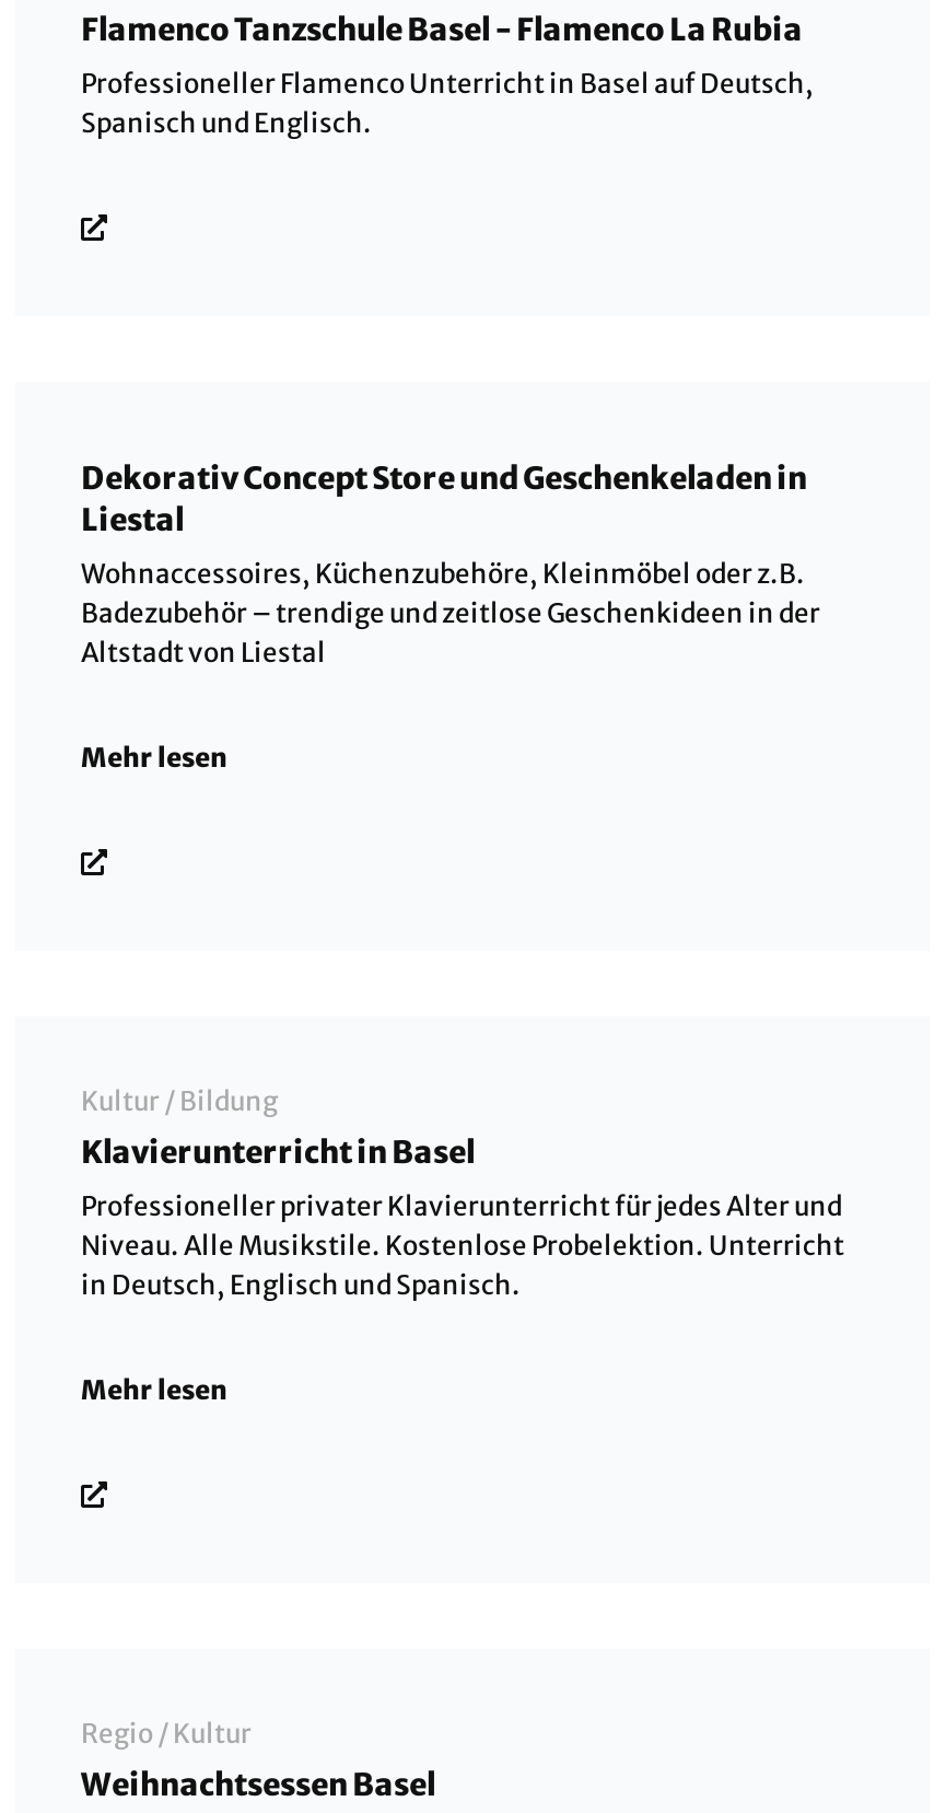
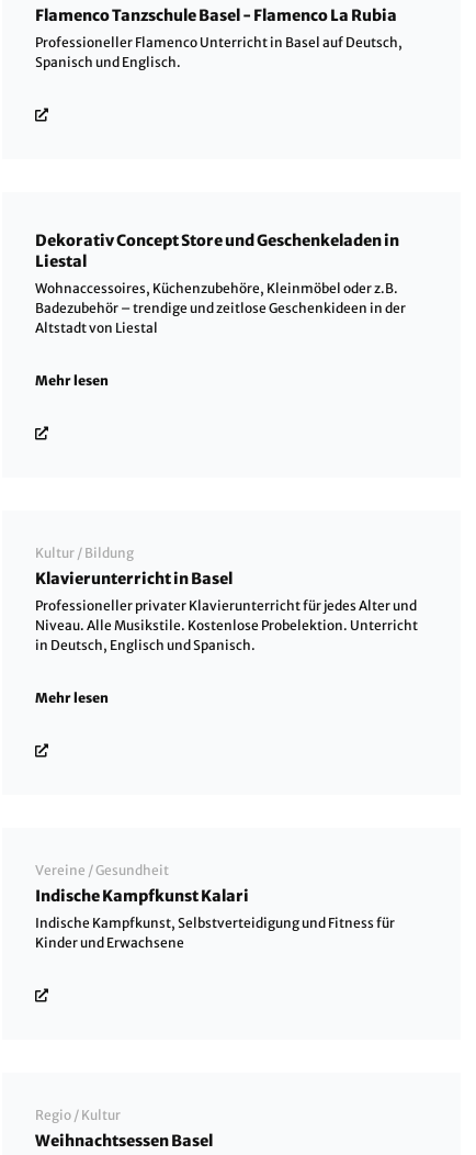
none -> [35,862,395,951] Vereine /Gesundheit | Indische Kampfkunst Kalari | Indische Kampfkunst, Selbstverteidigung und Fitness für | Kinder und Erwachsene

